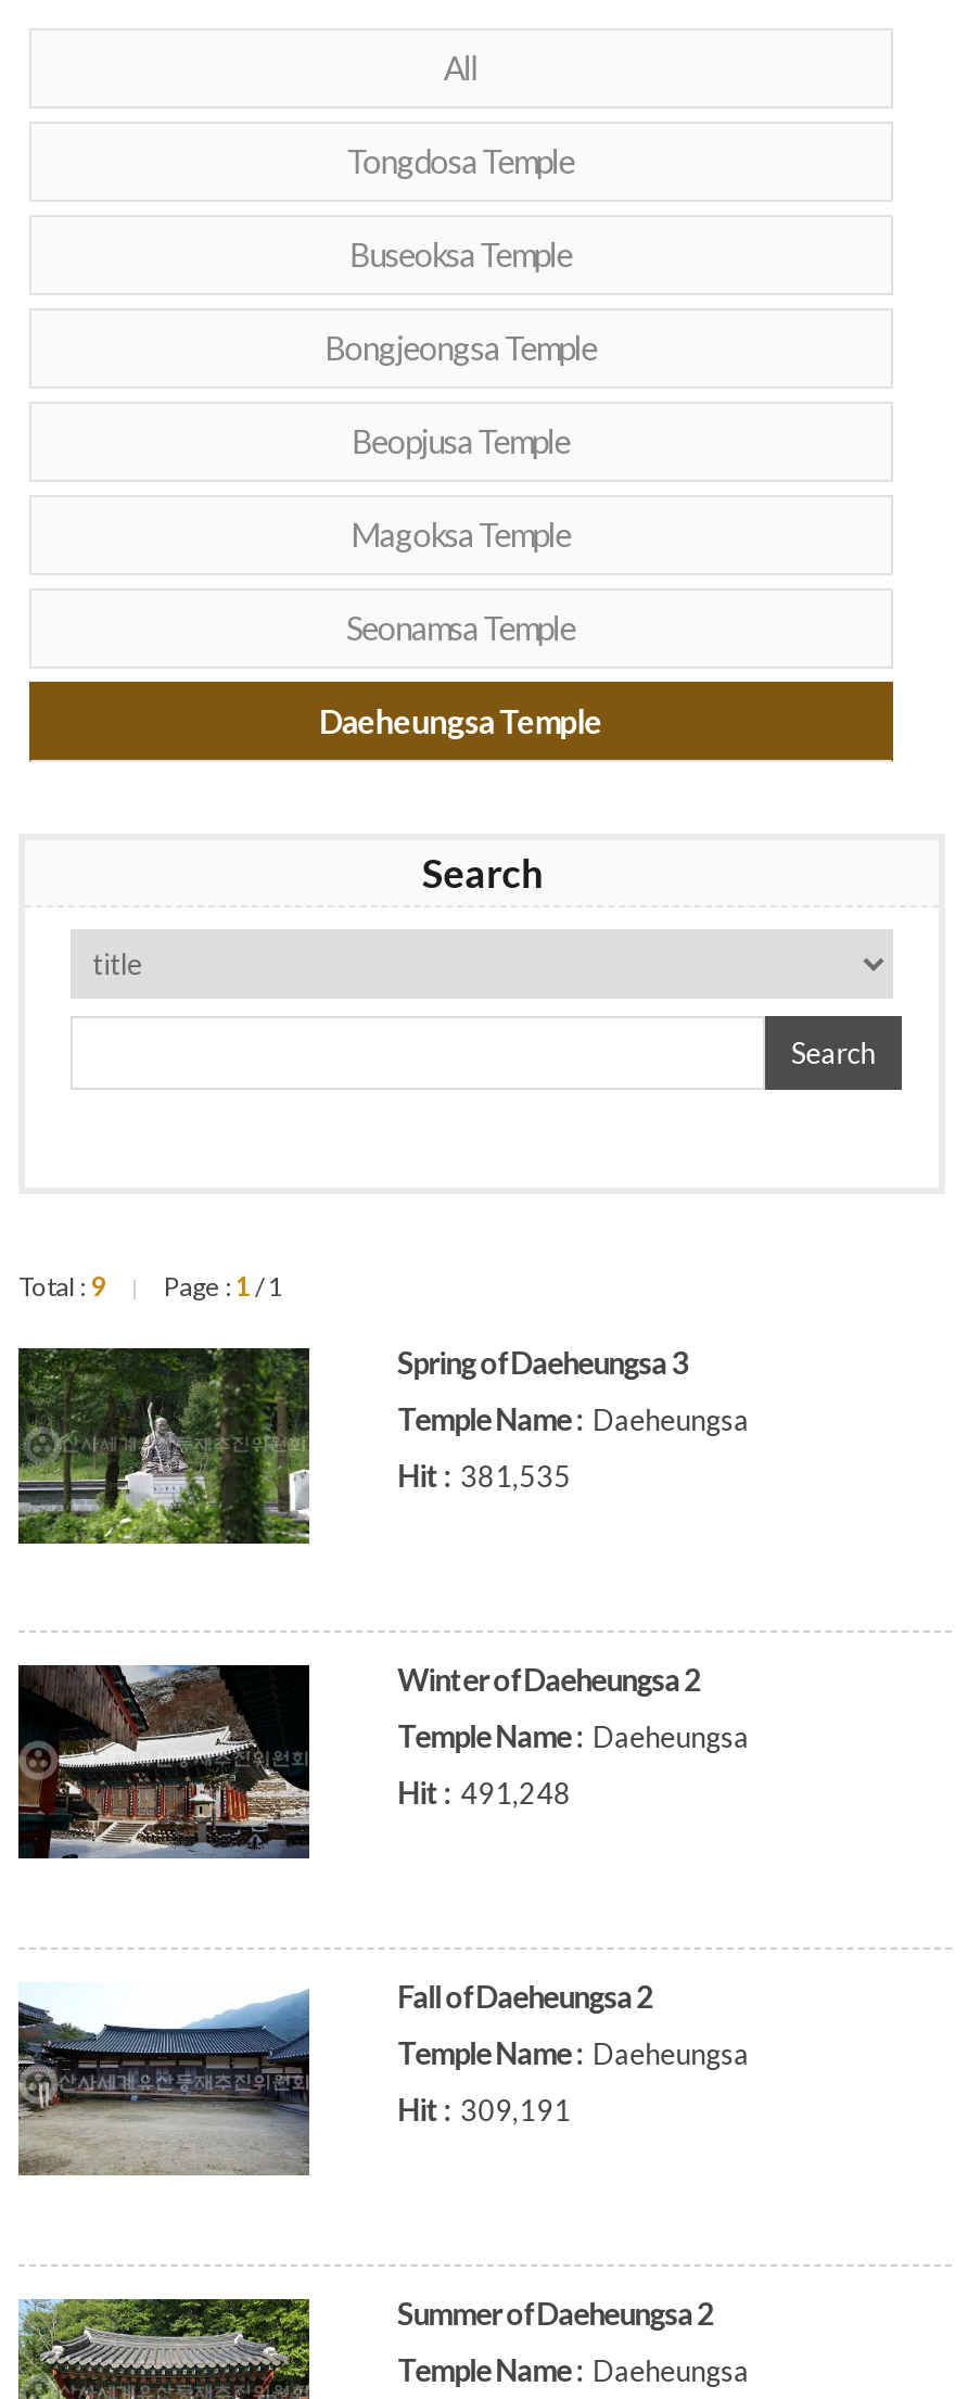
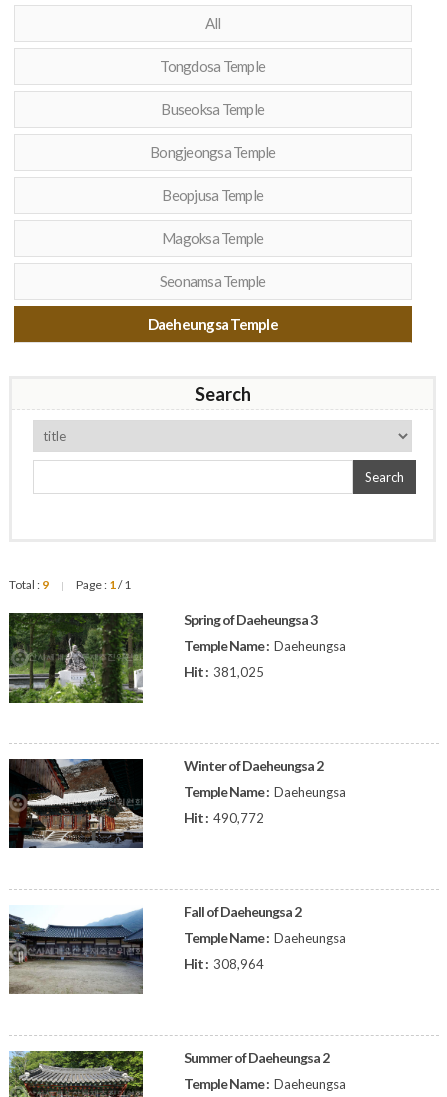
[397,1457,571,1494] Hit : 381,535 -> [184,663,264,680] Hit : 381,025
[397,1774,571,1811] Hit : 491,248 -> [184,809,264,826] Hit : 490,772
[397,2091,571,2128] Hit : 309,191 -> [184,955,264,972] Hit : 308,964

